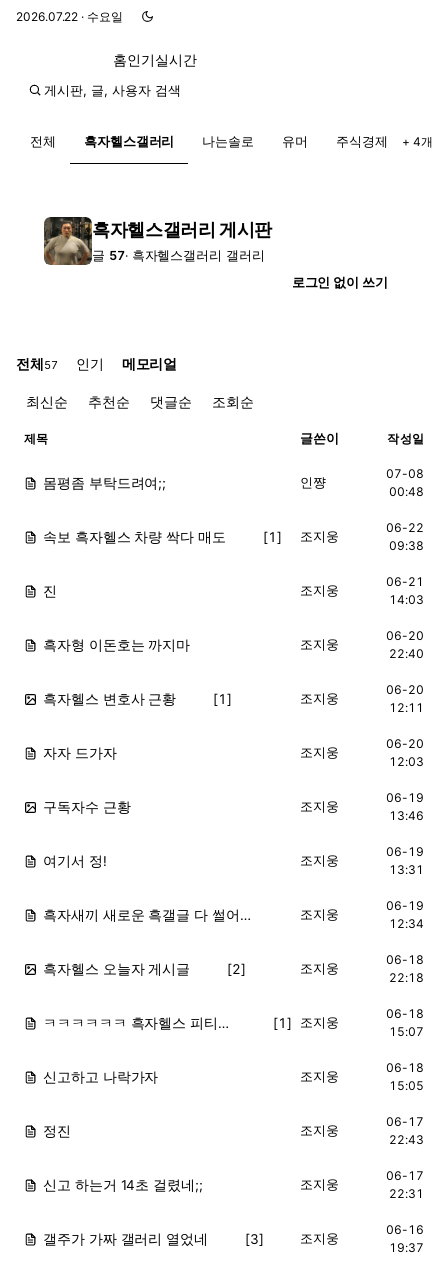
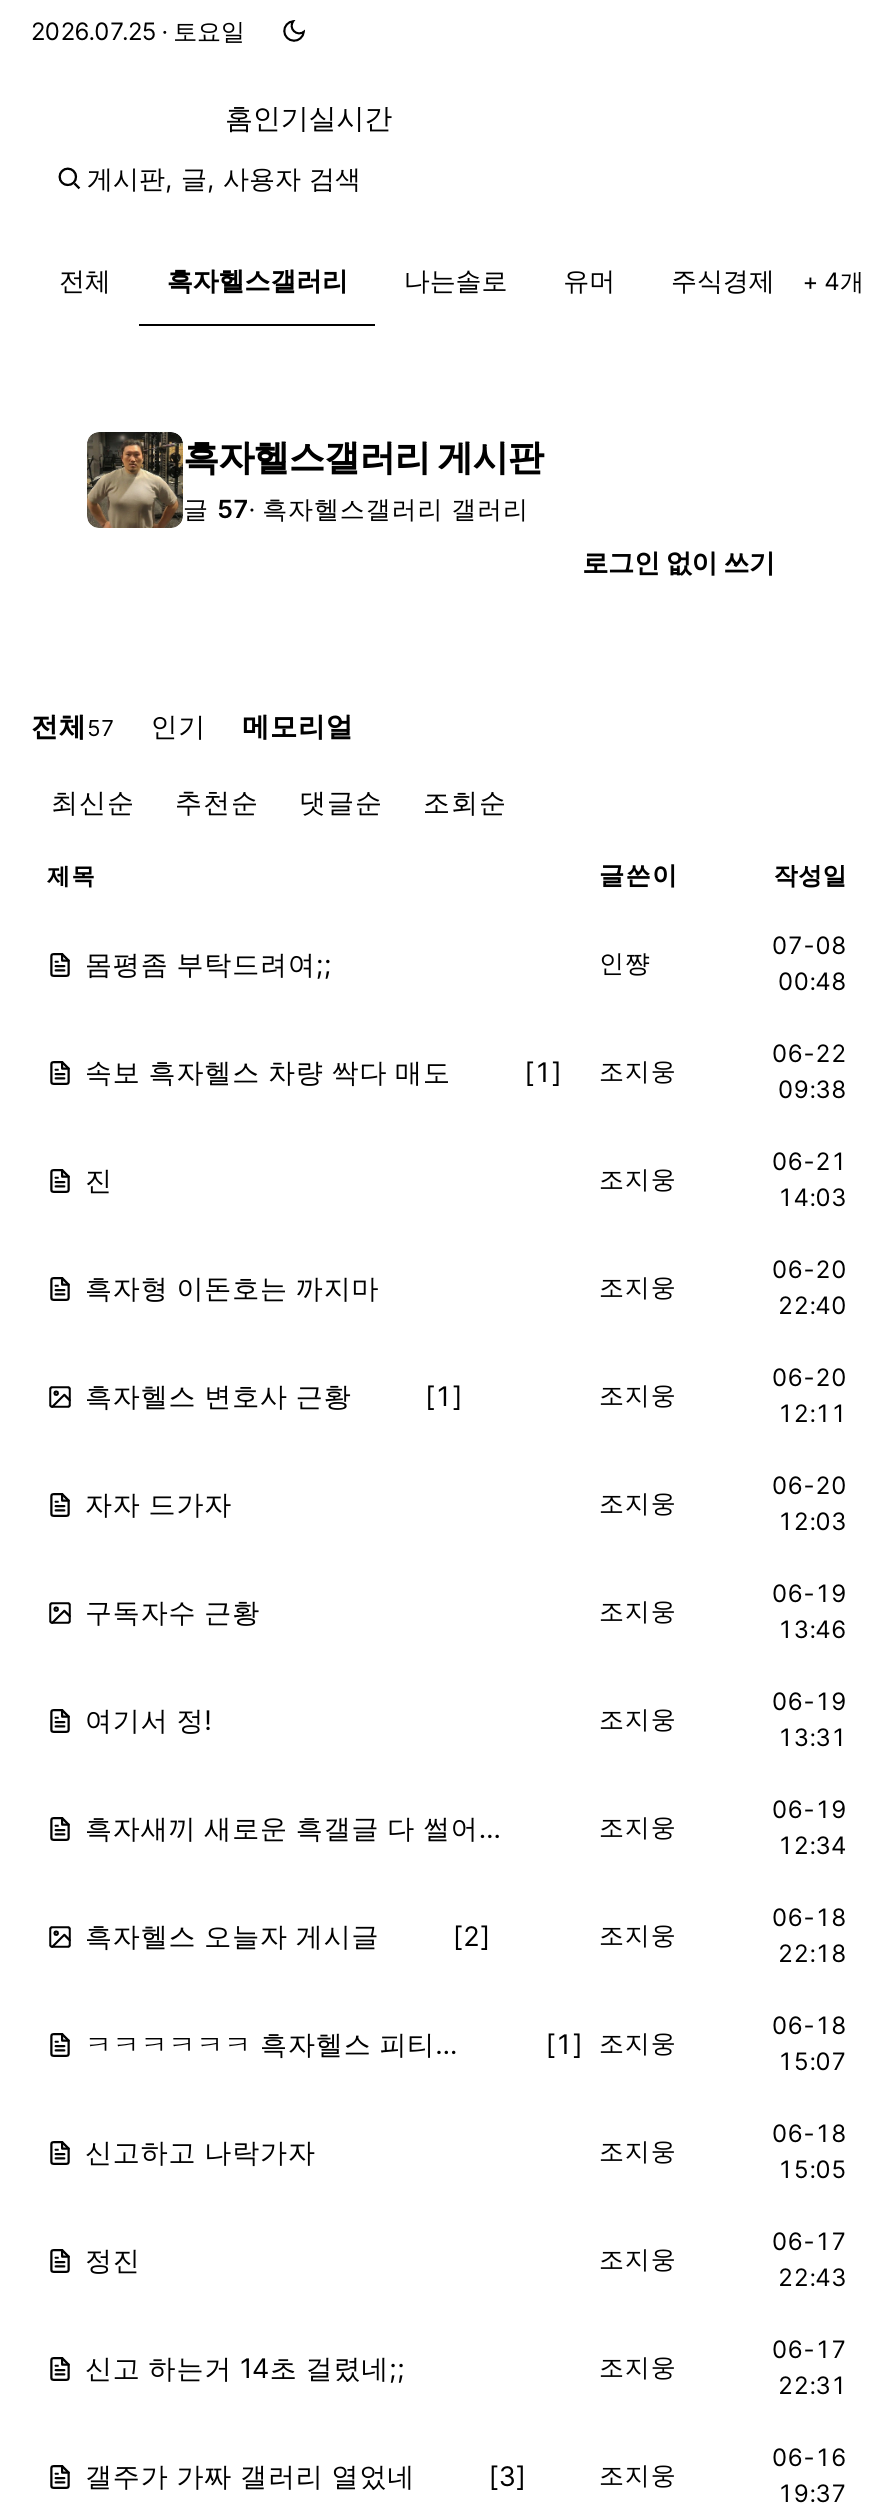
[16,8,123,23] 2026.07.22 · 수요일 -> [31,15,245,45] 2026.07.25 · 토요일

